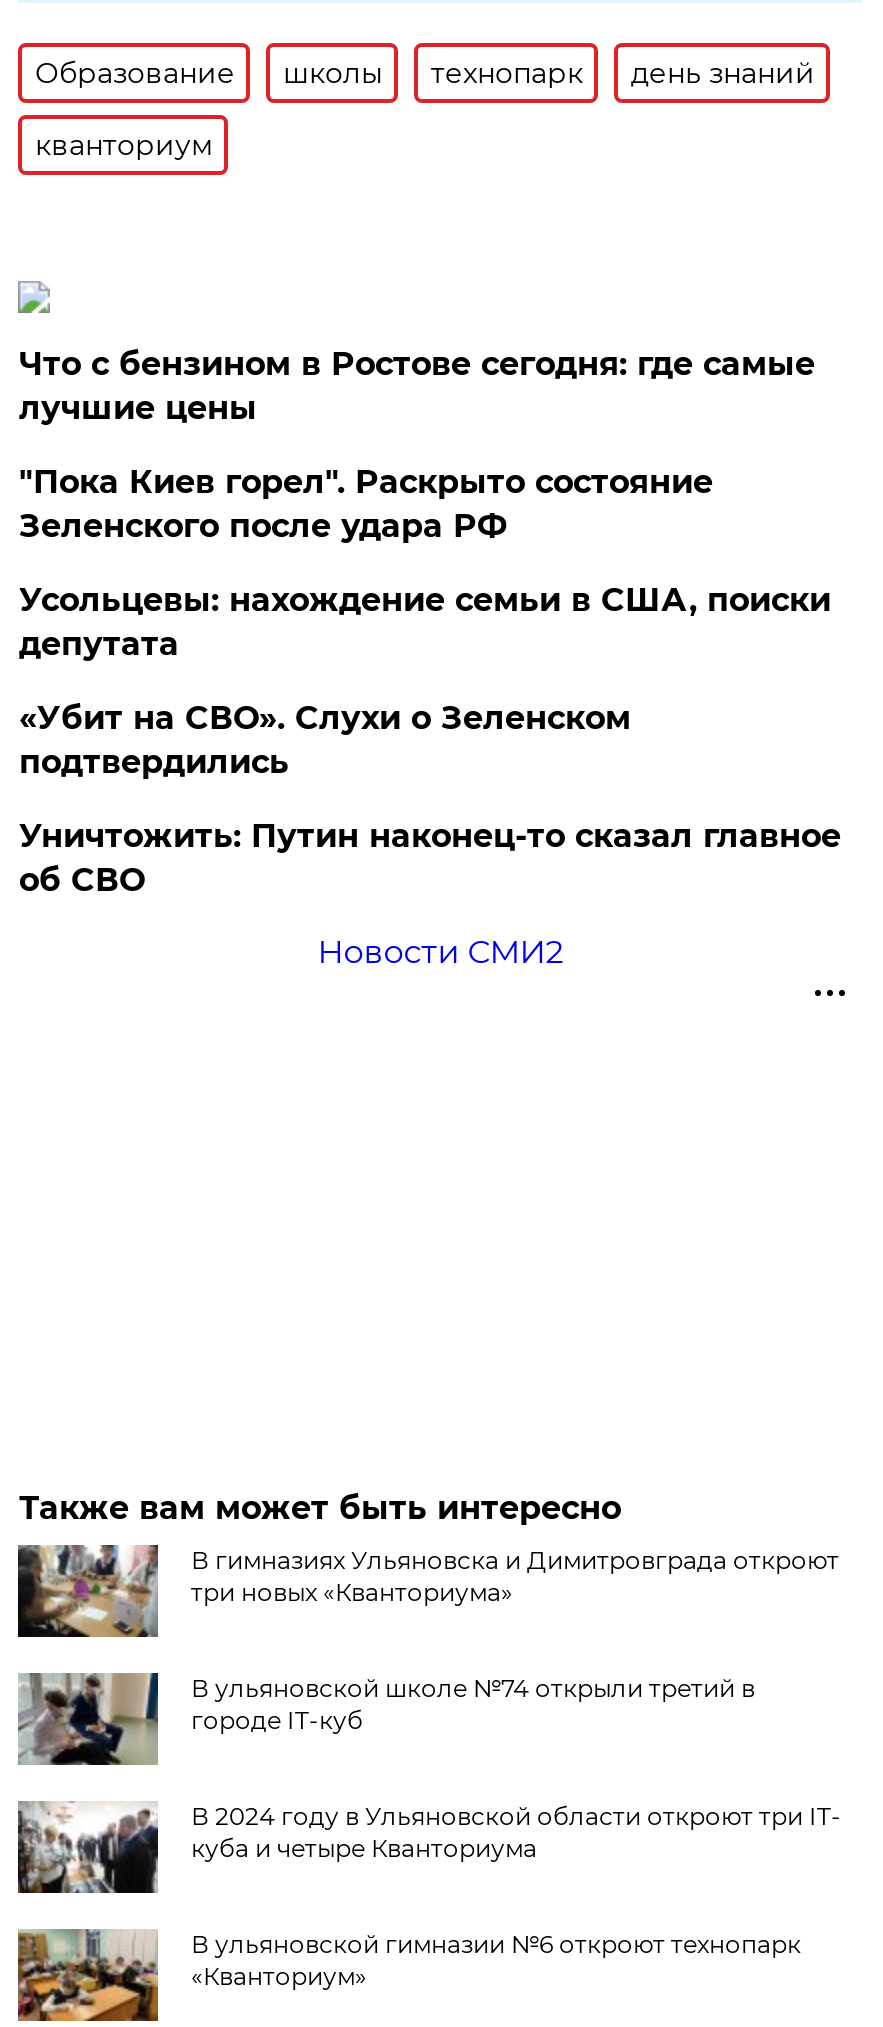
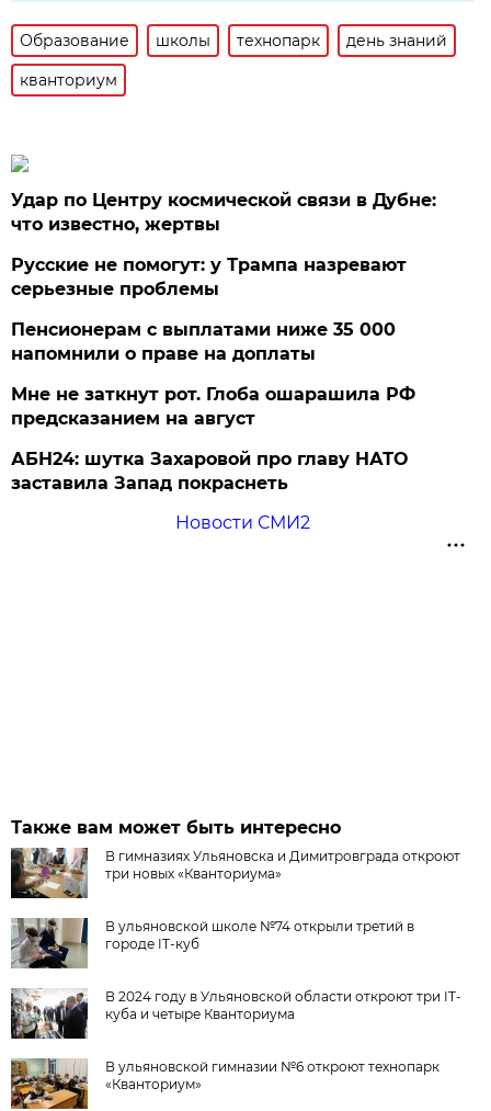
[19,345,815,427] Что с бензином в Ростове сегодня: где самые | лучшие цены -> [11,190,437,235] Удар по Центру космической связи в Дубне: | что известно, жертвы
[19,463,713,545] "Пока Киев горел". Раскрыто состояние | Зеленского после удара РФ -> [11,254,407,299] Русские не помогут: у Трампа назревают | серьезные проблемы
[19,581,831,663] Усольцевы: нахождение семьи в США, поиски | депутата -> [11,319,396,364] Пенсионерам с выплатами ниже 35 000 | напомнили о праве на доплаты
[19,699,631,781] «Убит на СВО». Слухи о Зеленском | подтвердились -> [11,384,416,429] Мне не заткнут рот. Глоба ошарашила РФ | предсказанием на август
[19,817,841,899] Уничтожить: Путин наконец-то сказал главное | об СВО -> [11,449,408,494] АБН24: шутка Захаровой про главу НАТО | заставила Запад покраснеть

